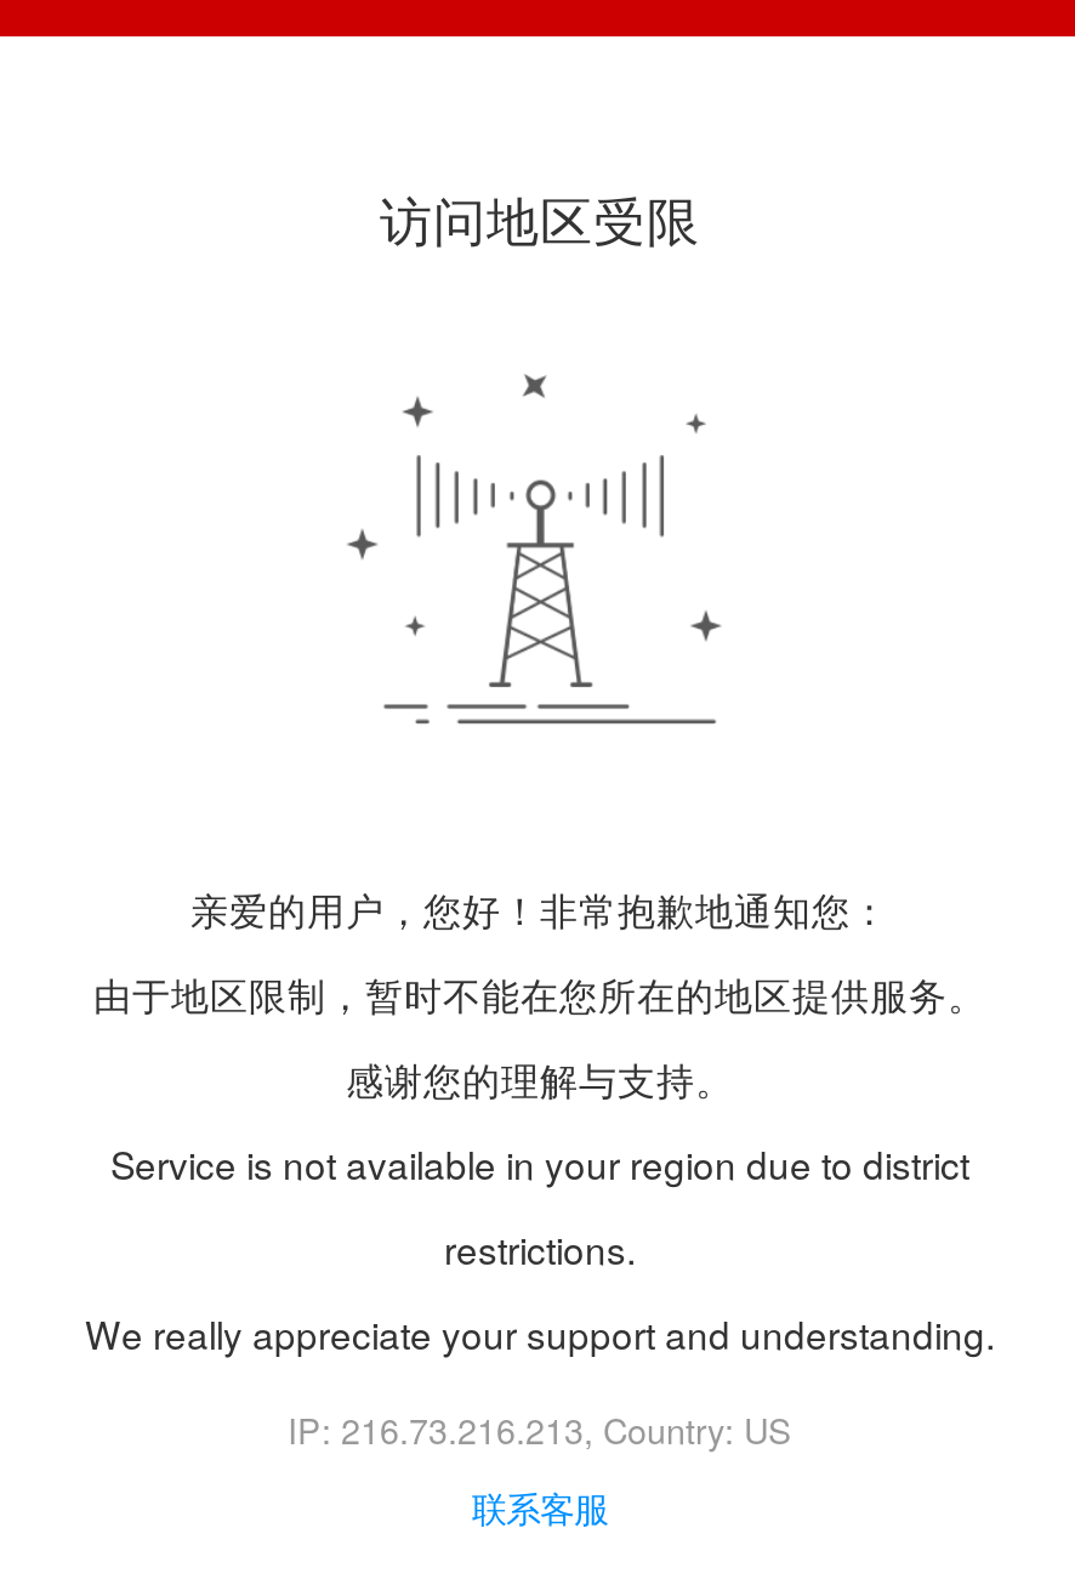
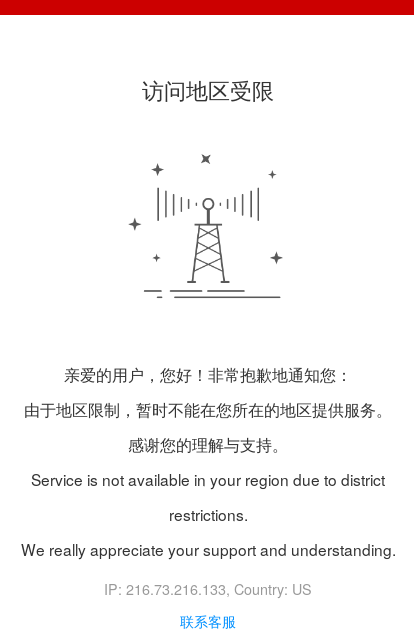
[288,1406,792,1455] IP: 216.73.216.213, Country: US -> [104,579,312,599] IP: 216.73.216.133, Country: US

